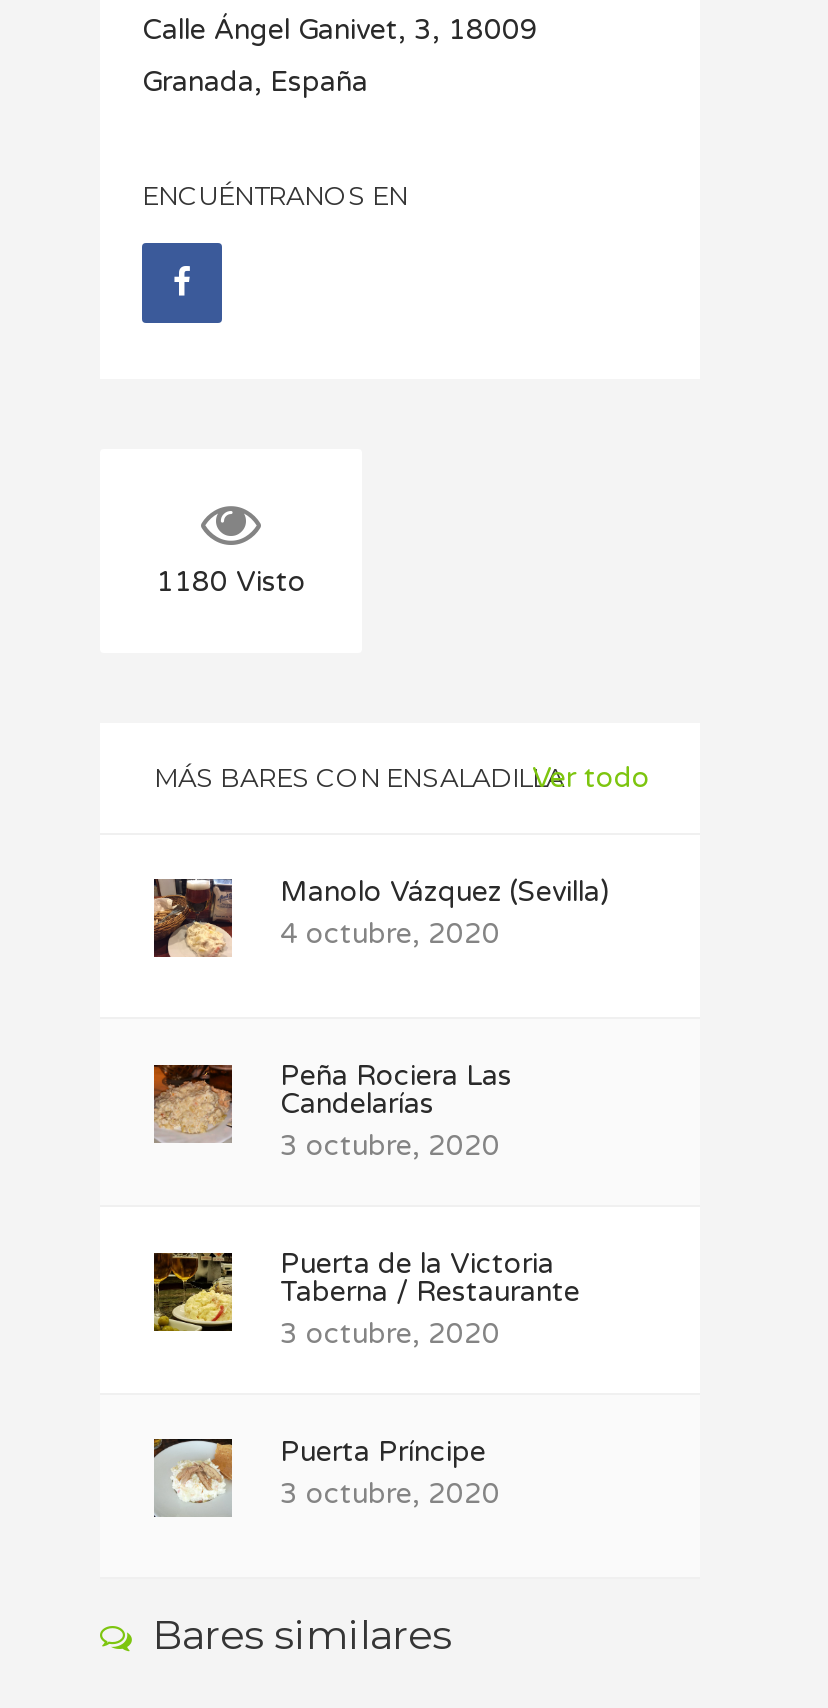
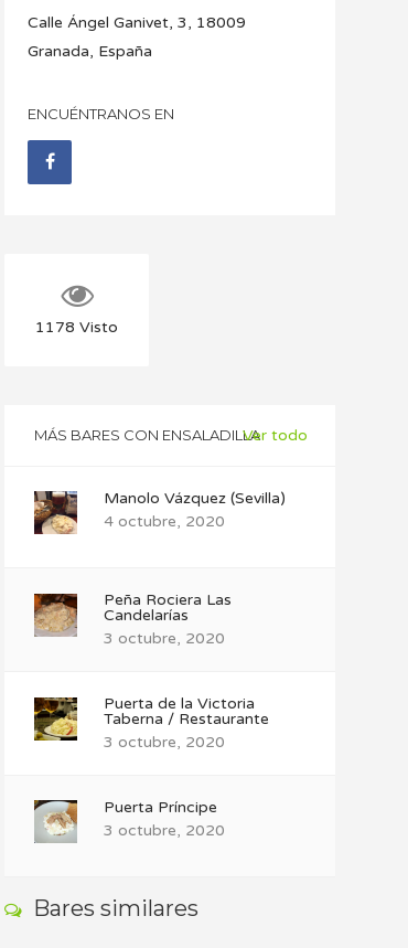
[156,565,306,599] 1180 Visto -> [35,318,118,337] 1178 Visto

